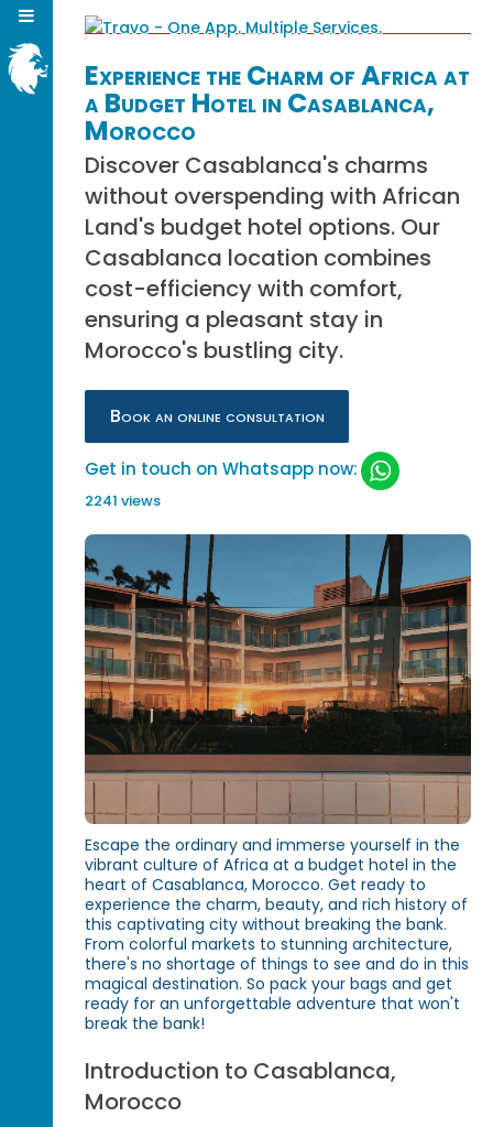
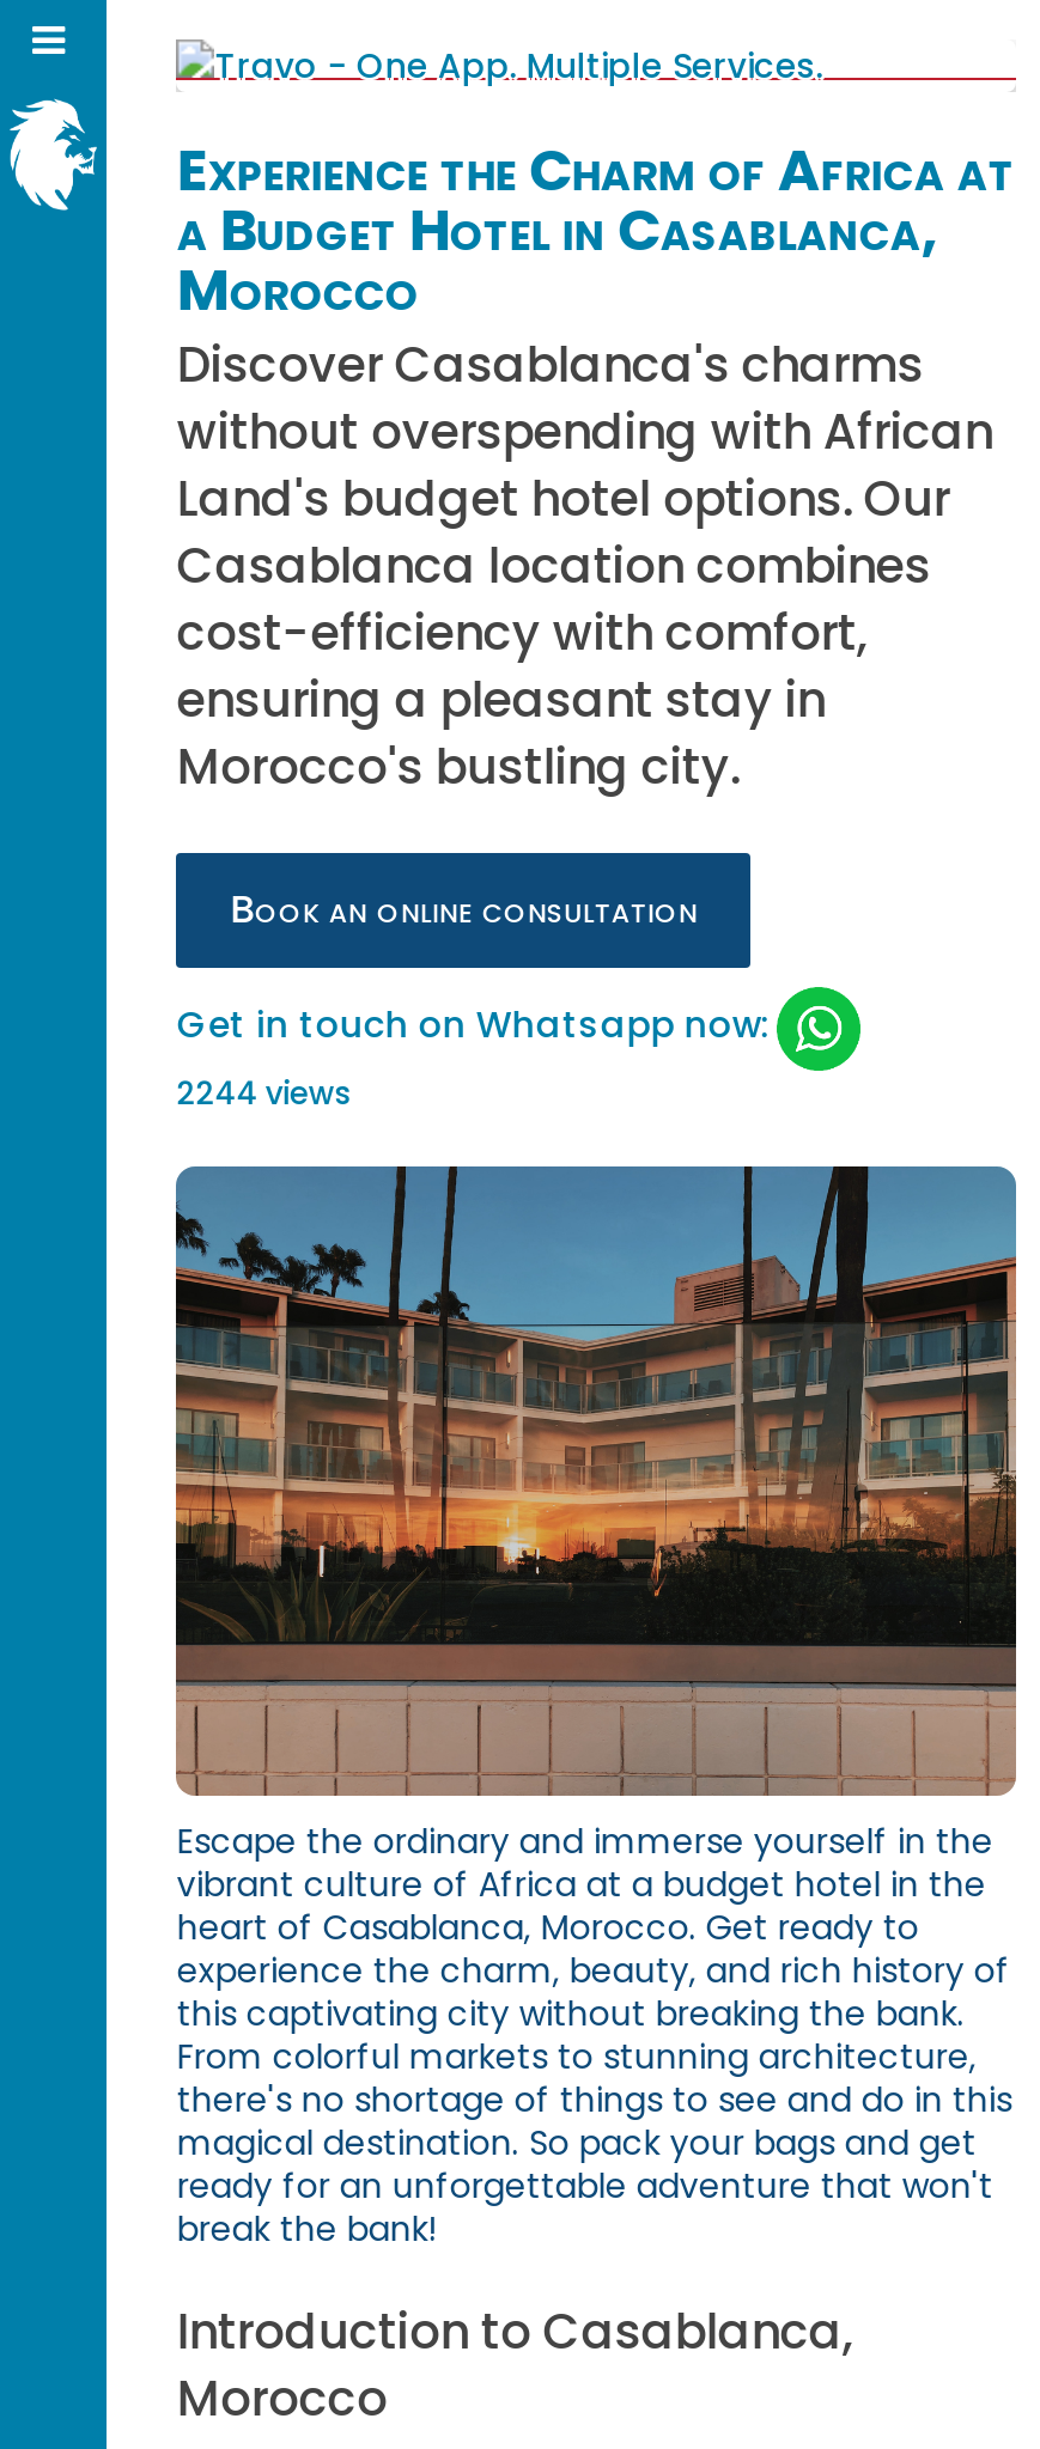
[85,490,161,511] 2241 views -> [177,1071,351,1116] 2244 views

